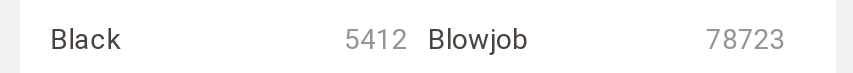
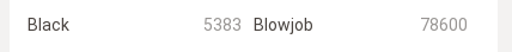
[344,22,528,54] 5412 Blowjob -> [203,15,313,34] 5383 Blowjob
[706,22,786,54] 78723 -> [420,15,467,34] 78600

